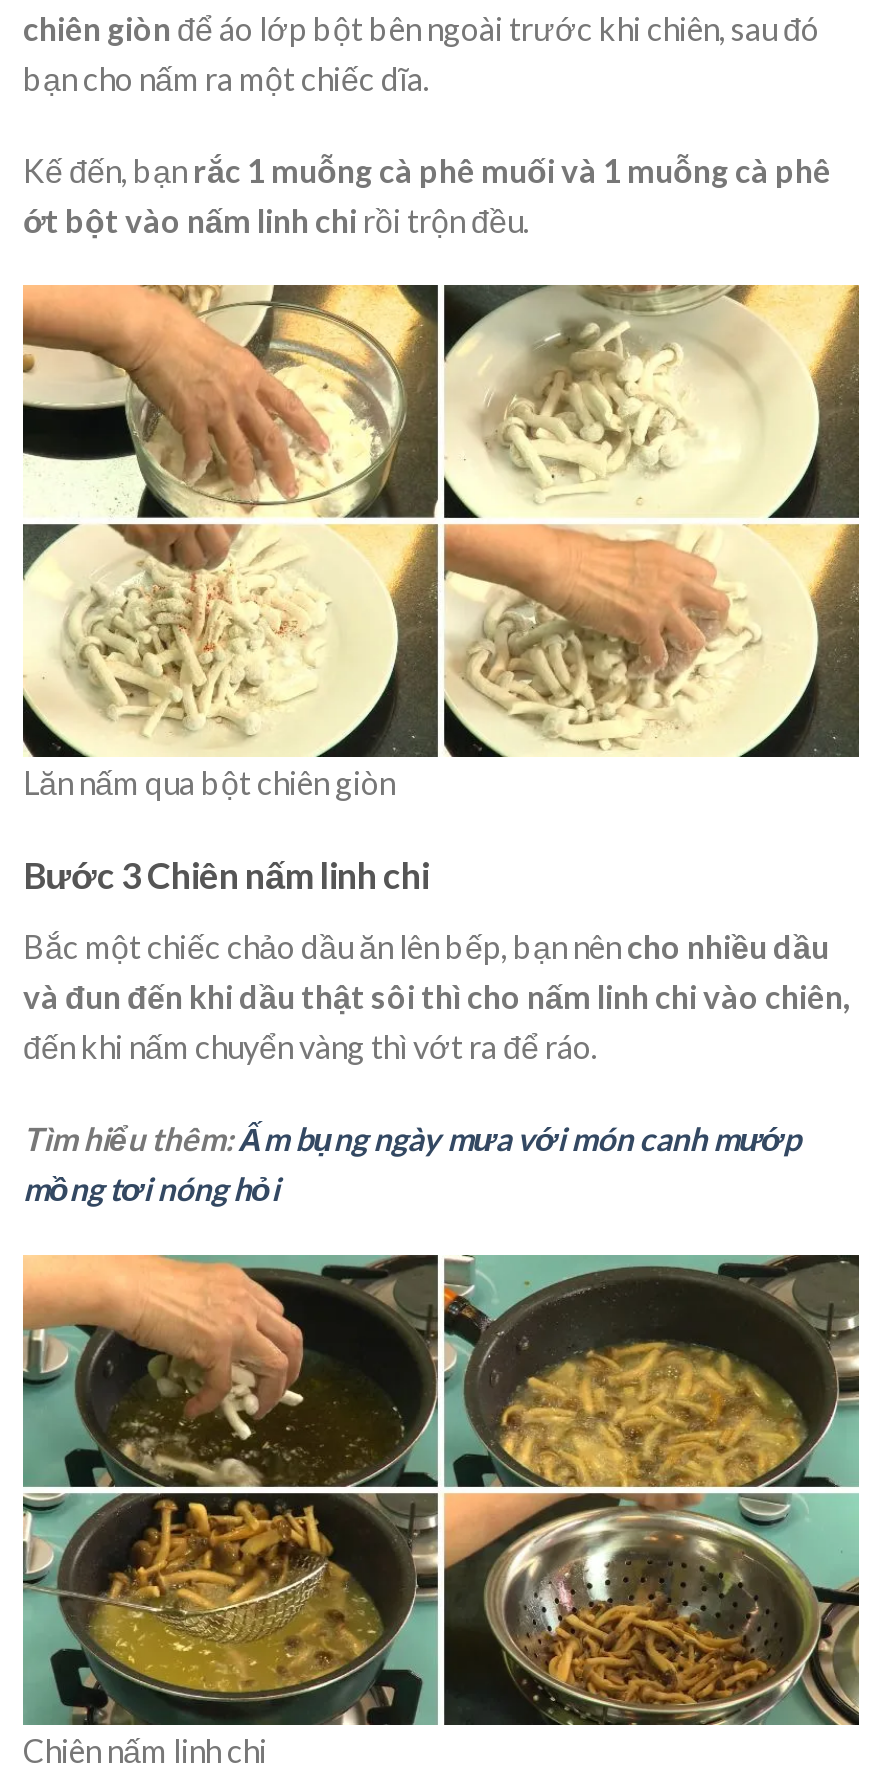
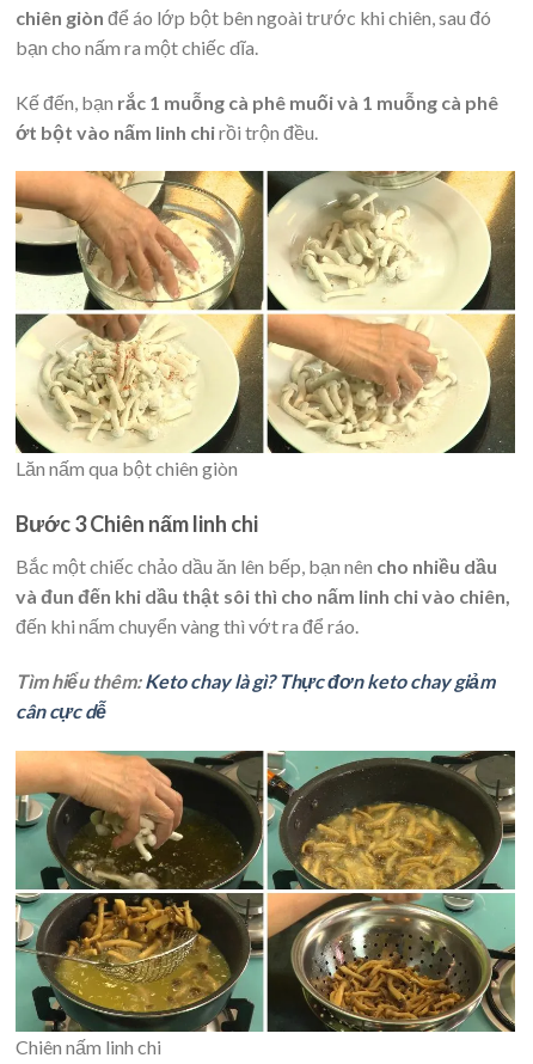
[23,1119,801,1207] Tìm hiểu thêm:Ấm bụng ngày mưa với món canh mướp | mồng tơi nóng hỏi -> [16,670,495,722] Tìm hiểu thêm:Keto chay là gì? Thực đơn keto chay giảm | cân cực dễ

